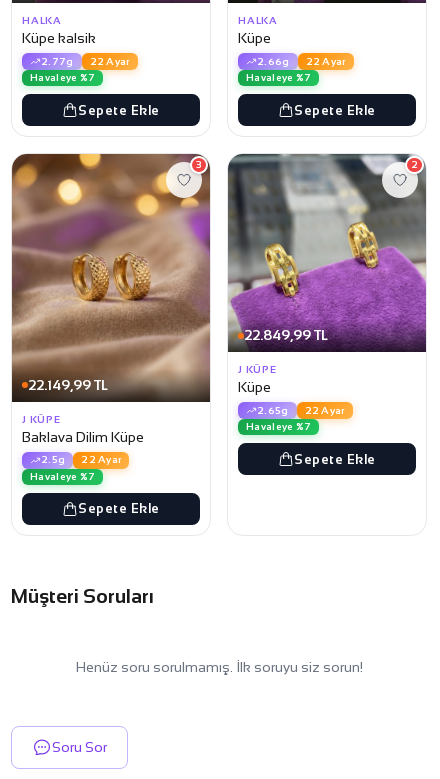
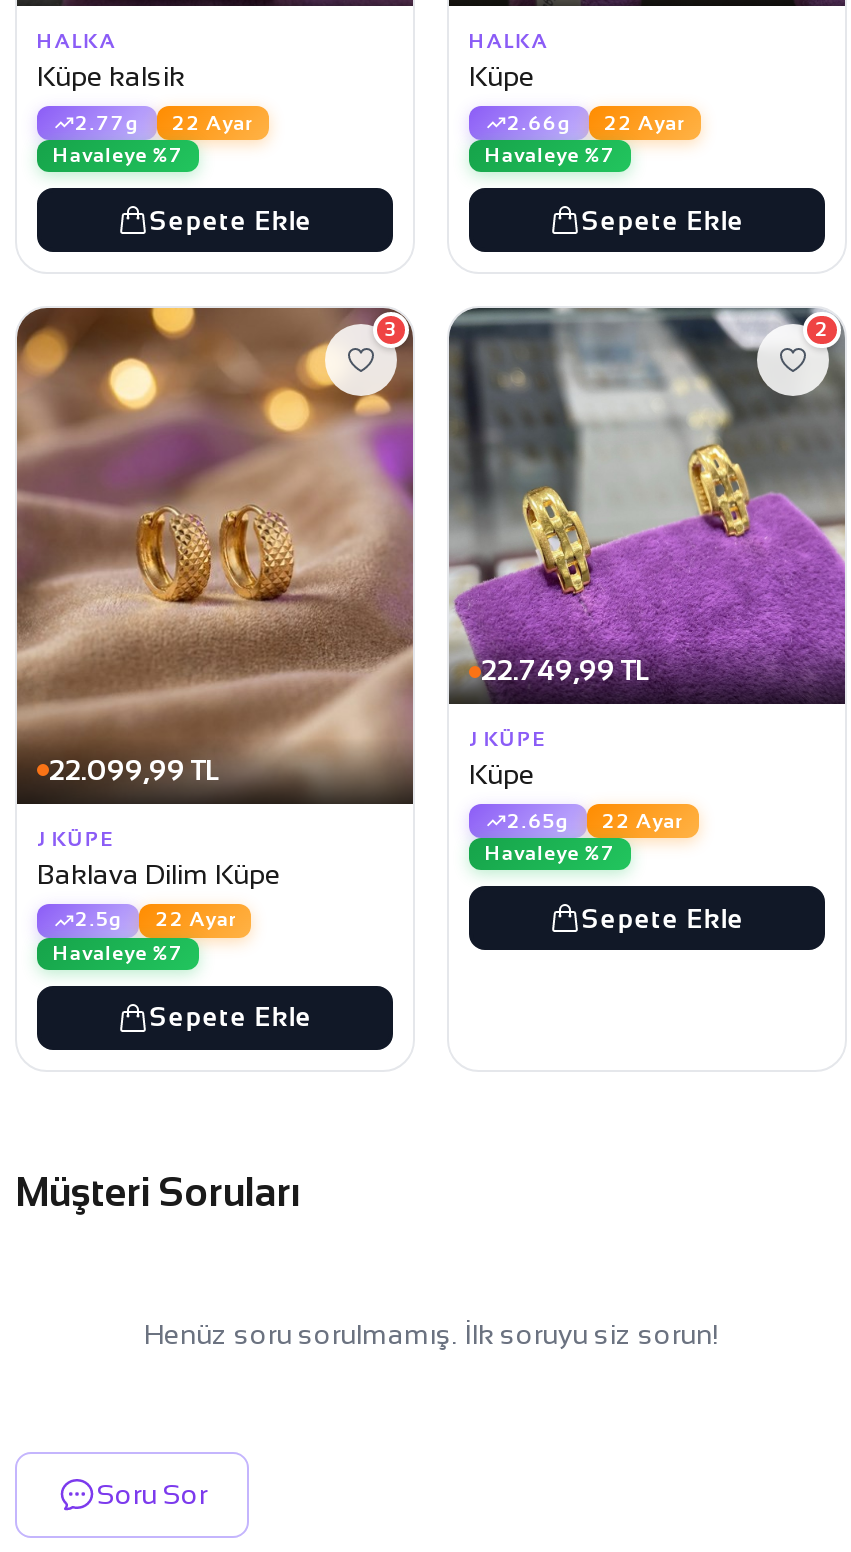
[244,327,328,343] 22.849,99 TL -> [481,654,649,686] 22.749,99 TL
[28,376,108,392] 22.149,99 TL -> [49,753,219,785] 22.099,99 TL

